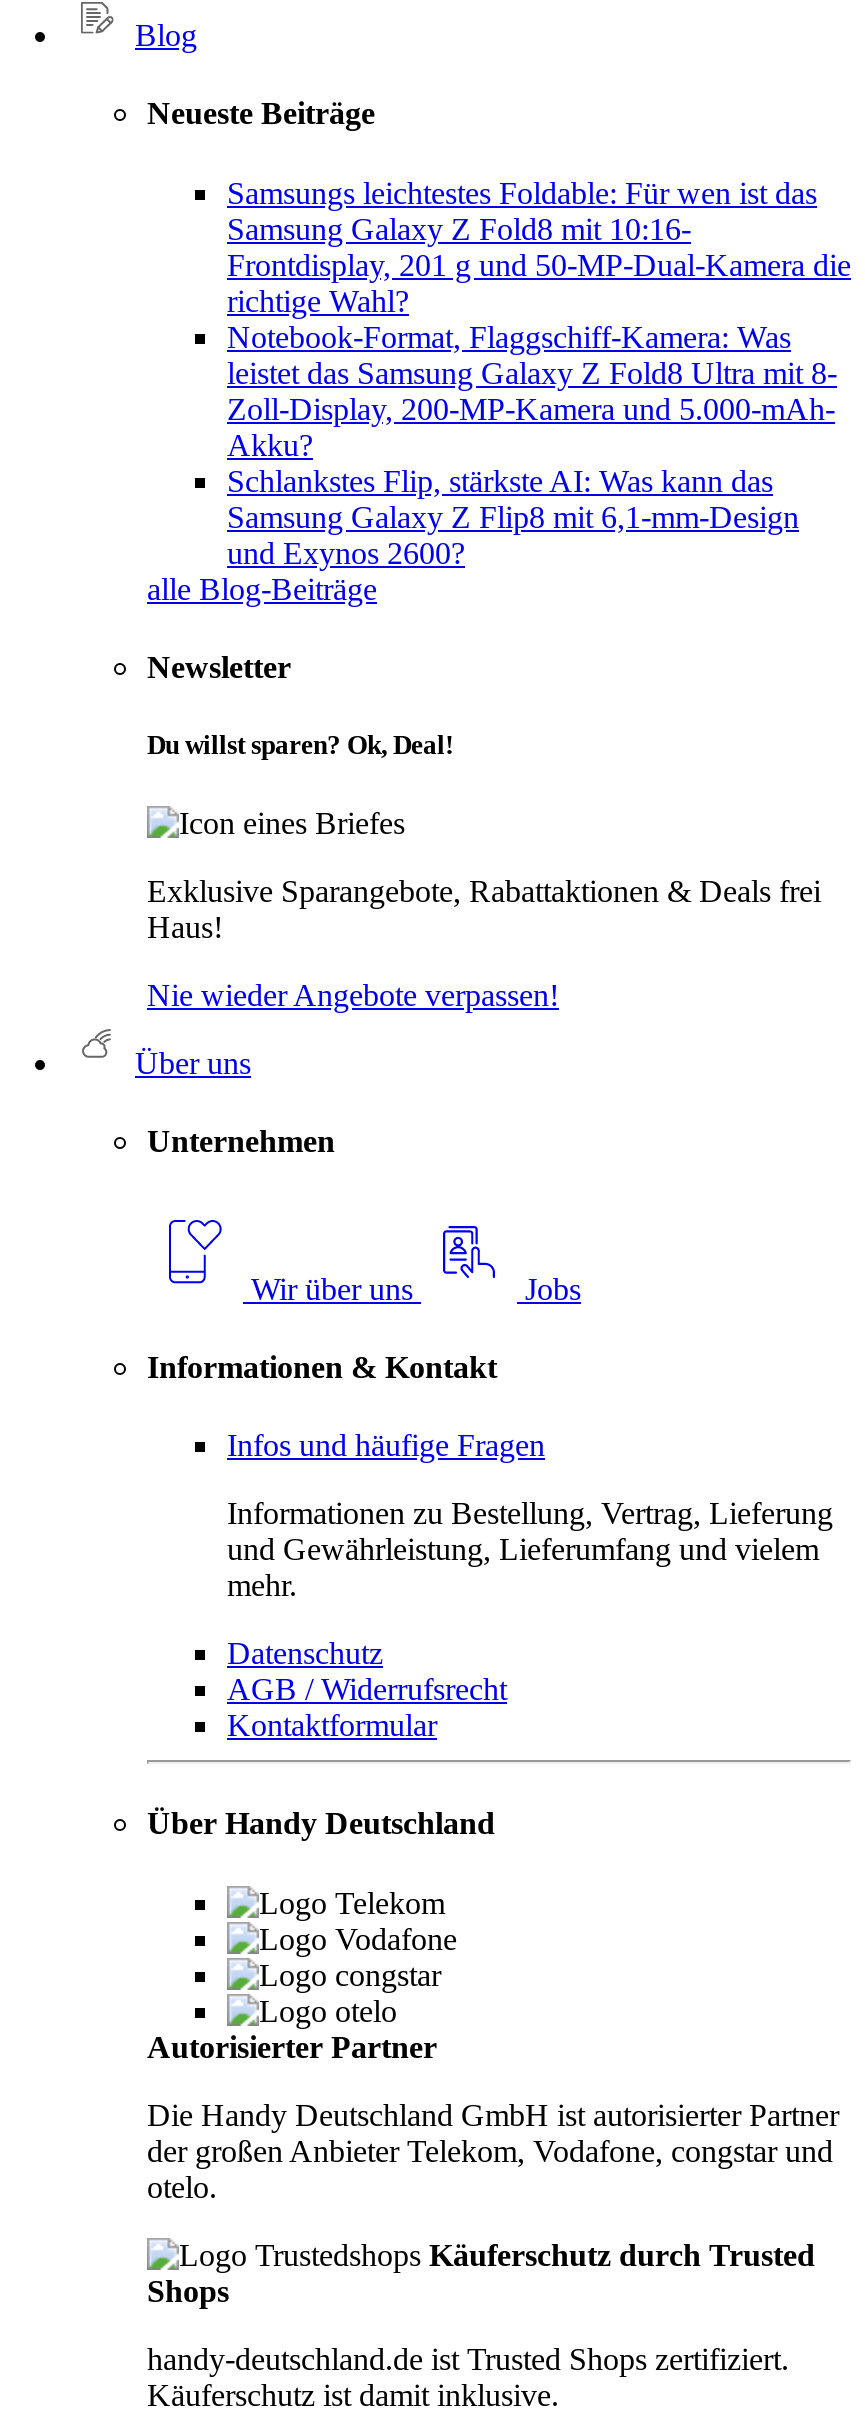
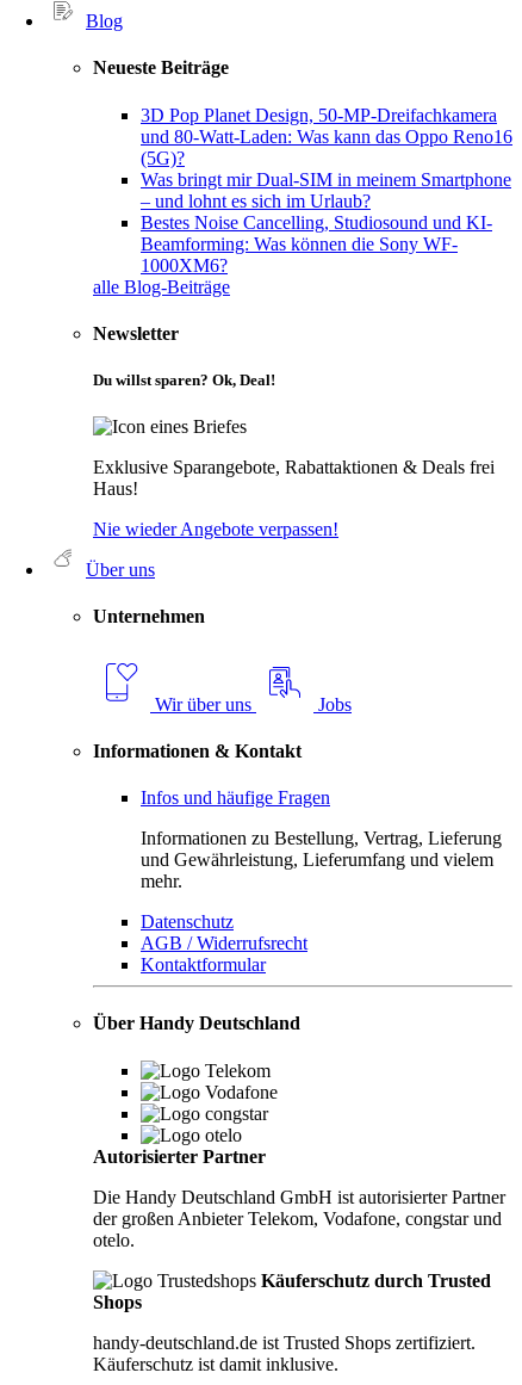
[227,175,851,569] Samsungs leichtestes Foldable: Für wen ist das | Samsung Galaxy Z Fold8 mit 10:16- | Frontdisplay, 201 g und 50-MP-Dual-Kamera die | richtige Wahl? | Notebook-Format, Flaggschiff-Kamera: Was | leistet das Samsung Galaxy Z Fold8 Ultra mit 8- | Zoll-Display, 200-MP-Kamera und 5.000-mAh- | Akku? | Schlankstes Flip, stärkste AI: Was kann das | Samsung Galaxy Z Flip8 mit 6,1-mm-Design | und Exynos 2600? -> [141,104,512,275] 3D Pop Planet Design, 50-MP-Dreifachkamera | und 80-Watt-Laden: Was kann das Oppo Reno16 | (5G)? | Was bringt mir Dual-SIM in meinem Smartphone | – und lohnt es sich im Urlaub? | Bestes Noise Cancelling, Studiosound und KI- | Beamforming: Was können die Sony WF- | 1000XM6?

